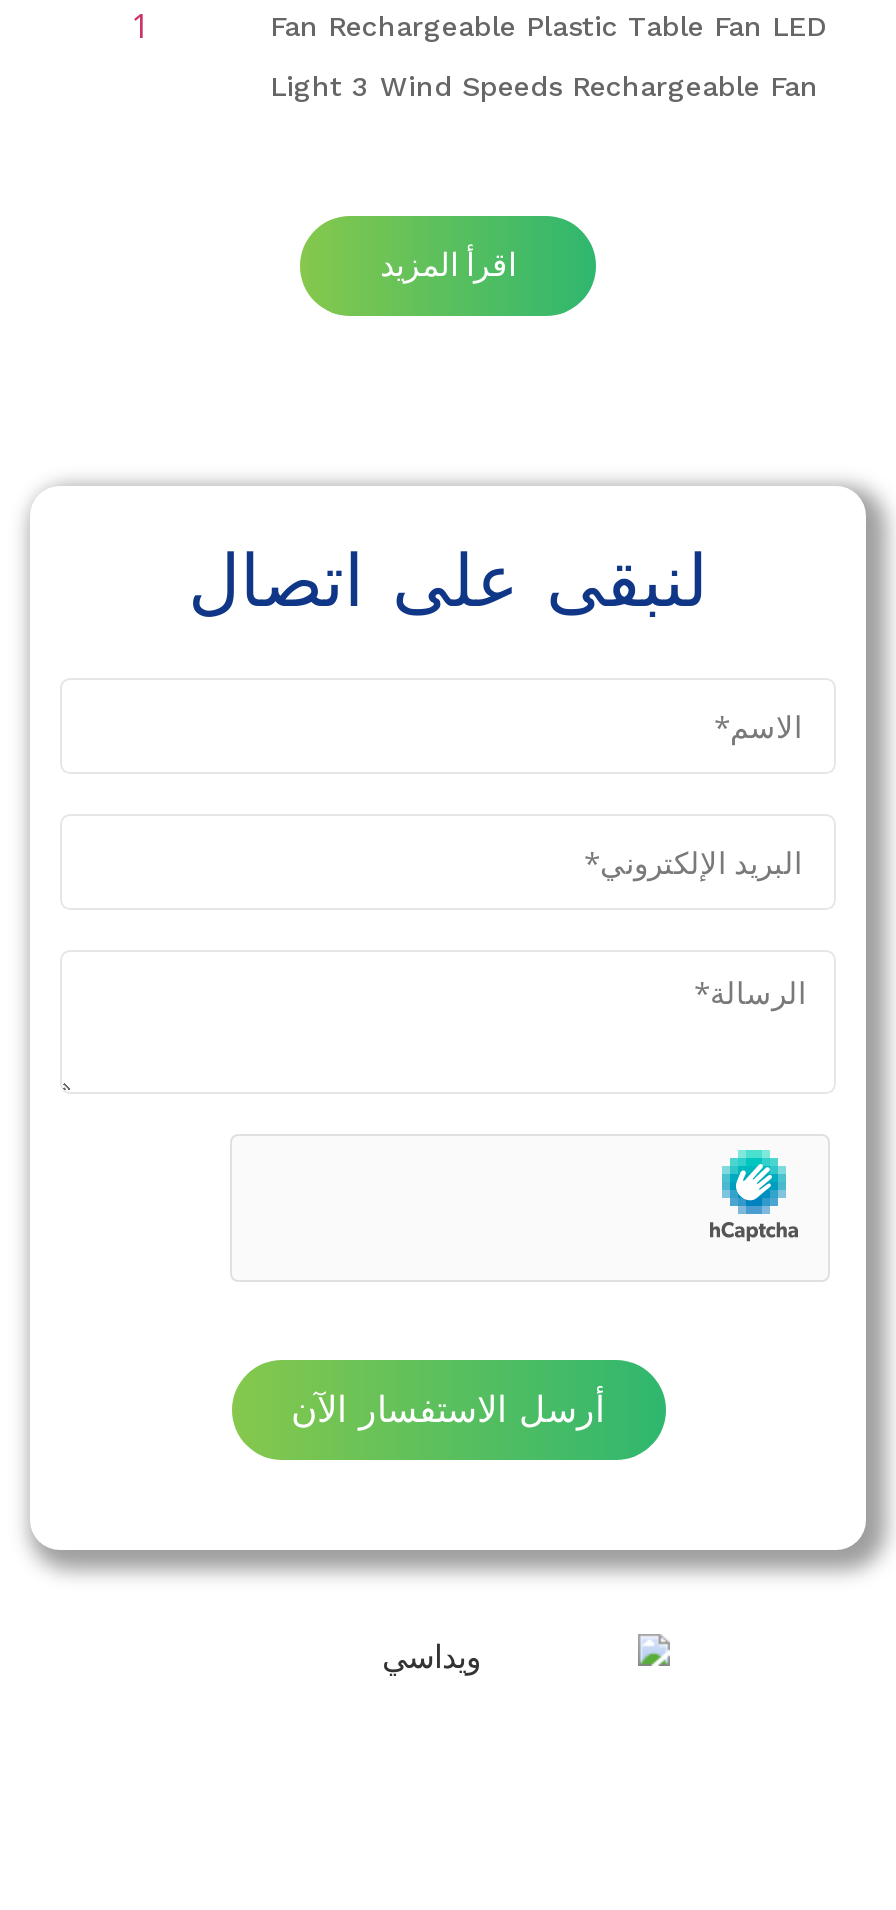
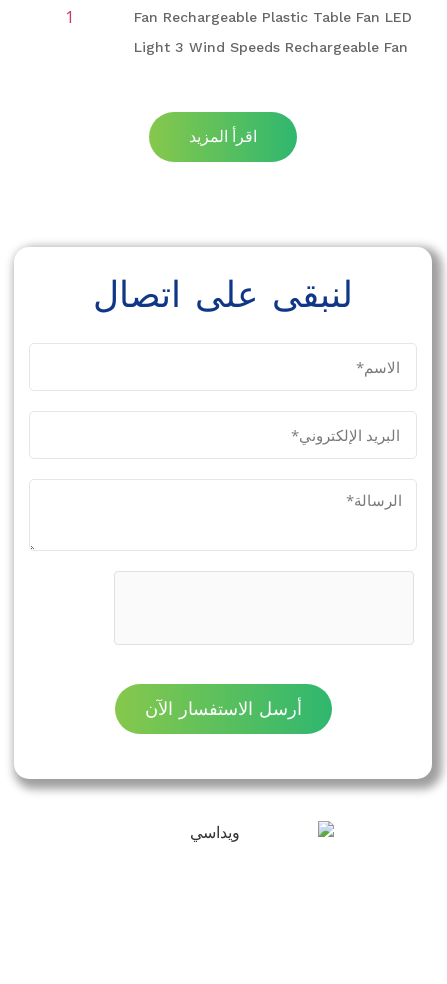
[708,1148,800,1242] [image] -> none

